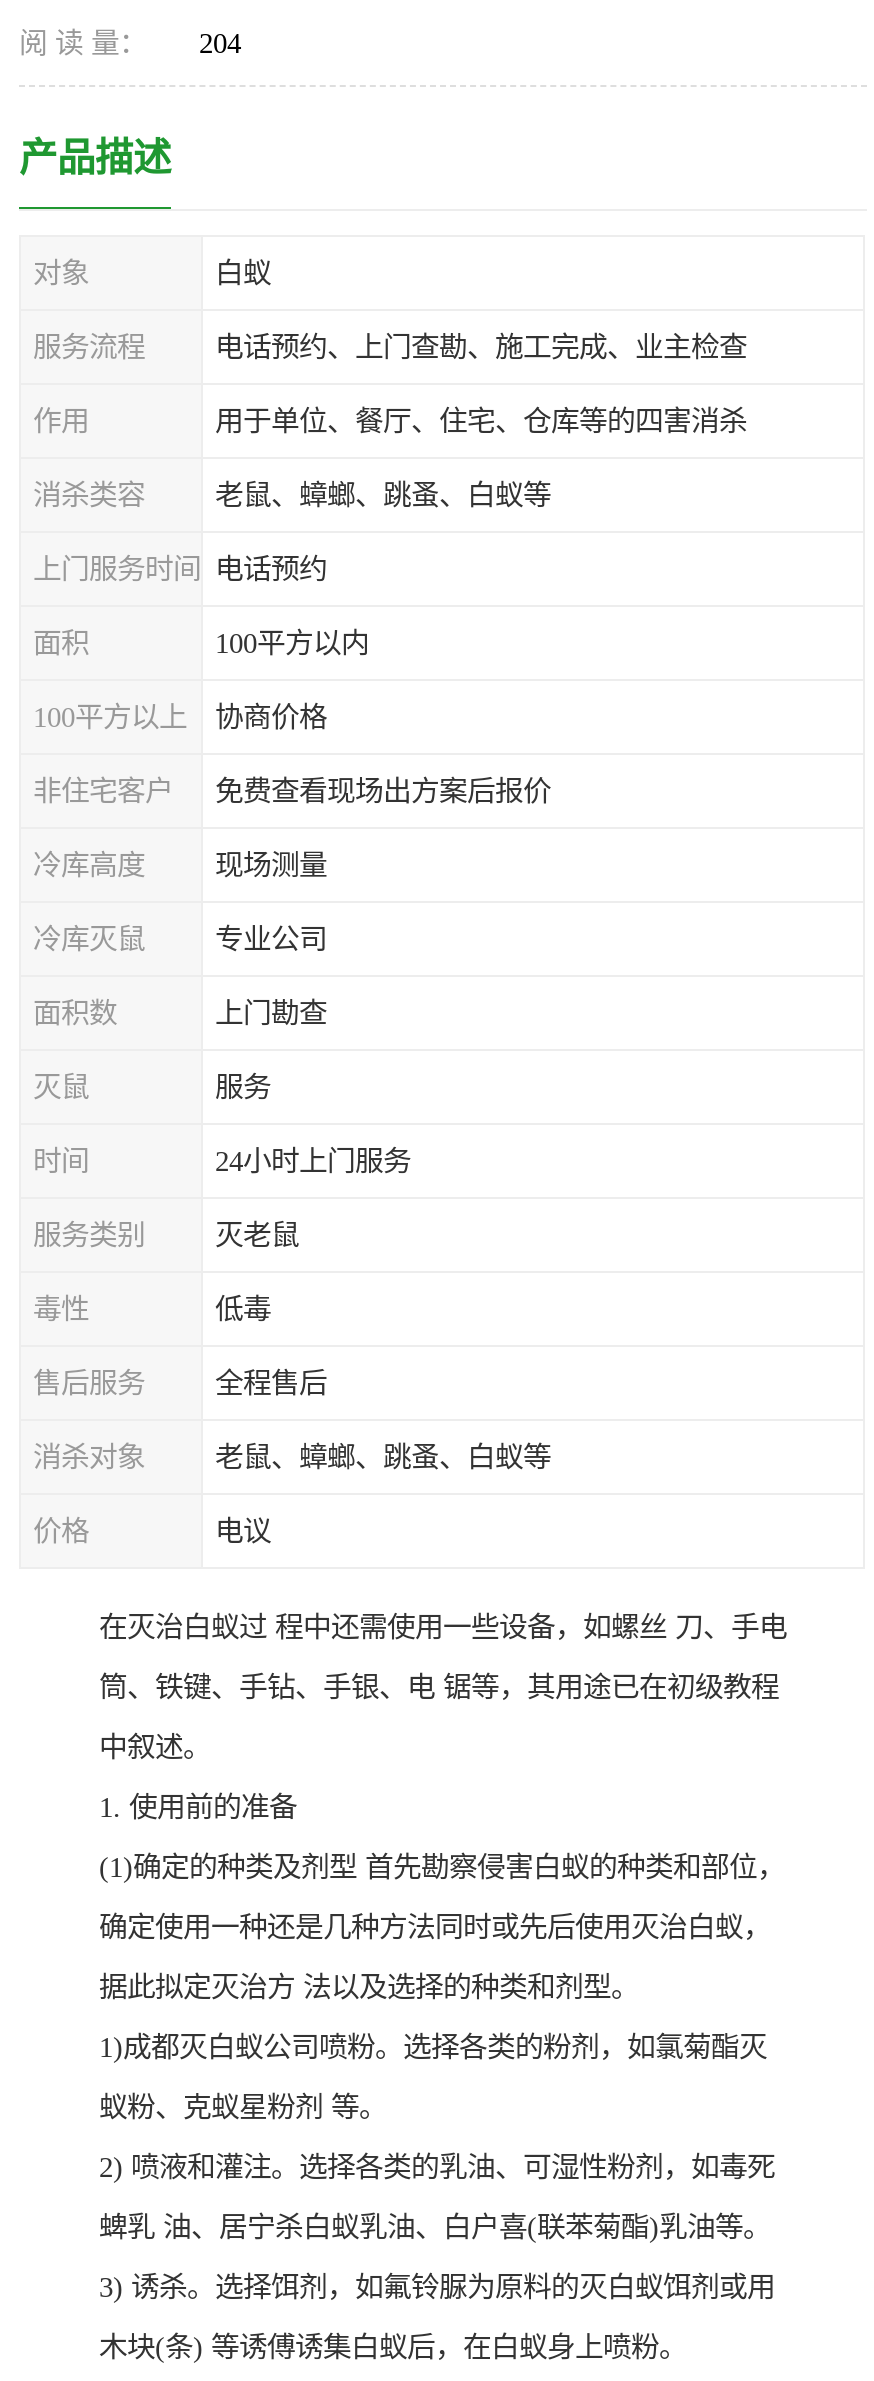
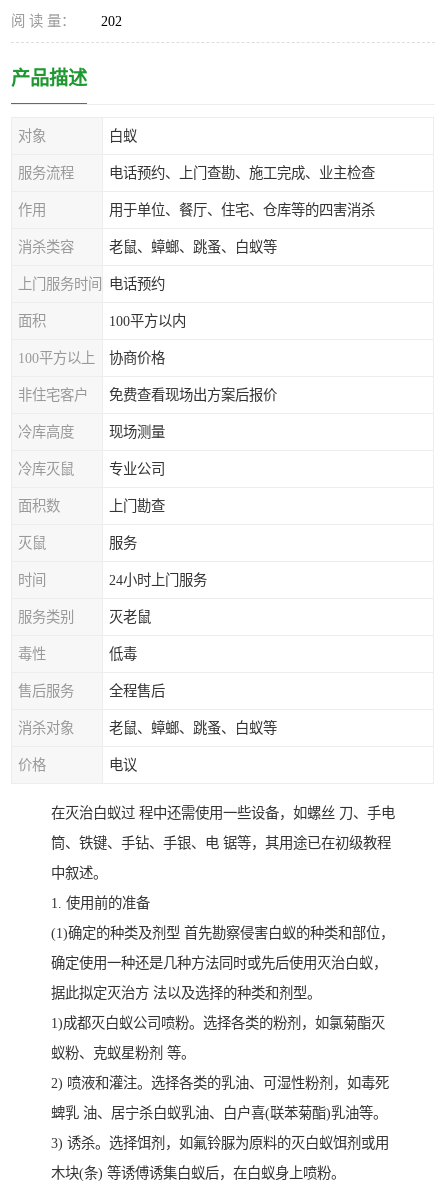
[19,27,241,59] 阅 读 量： 204 -> [11,13,122,29] 阅 读 量： 202

